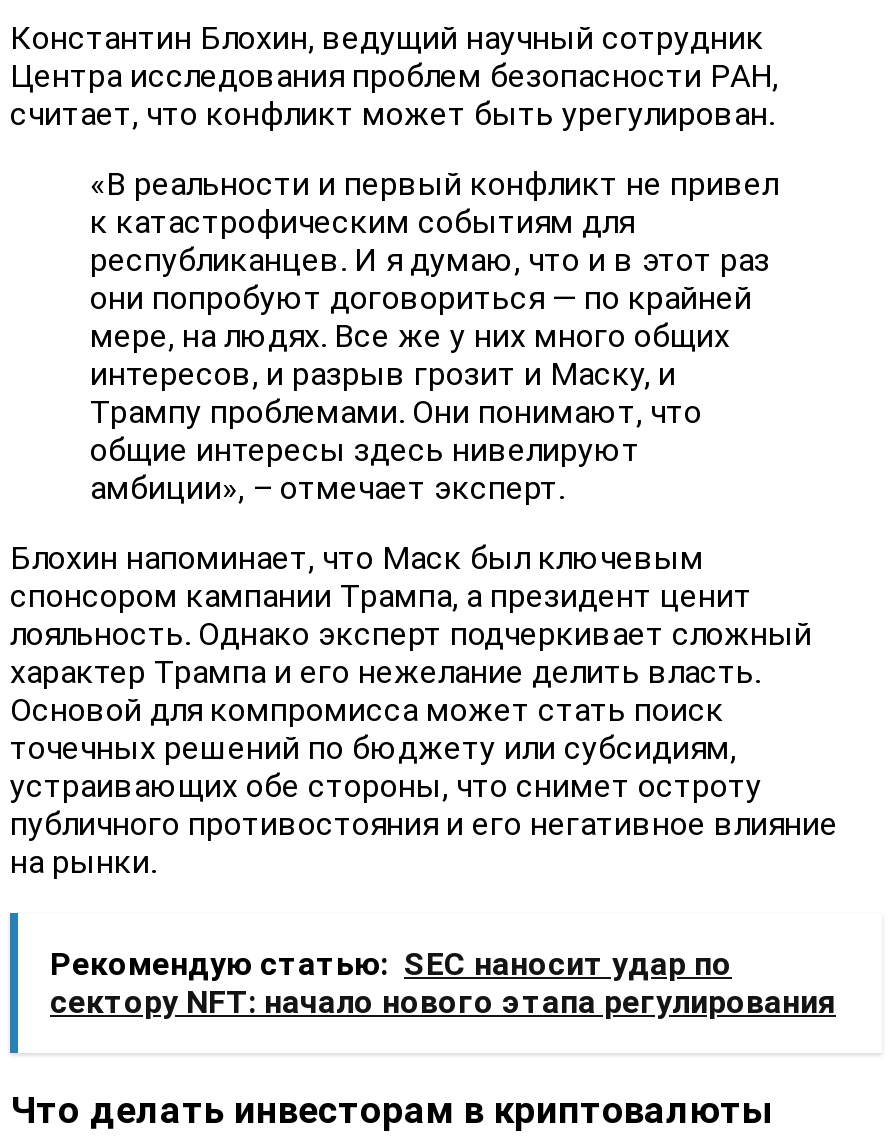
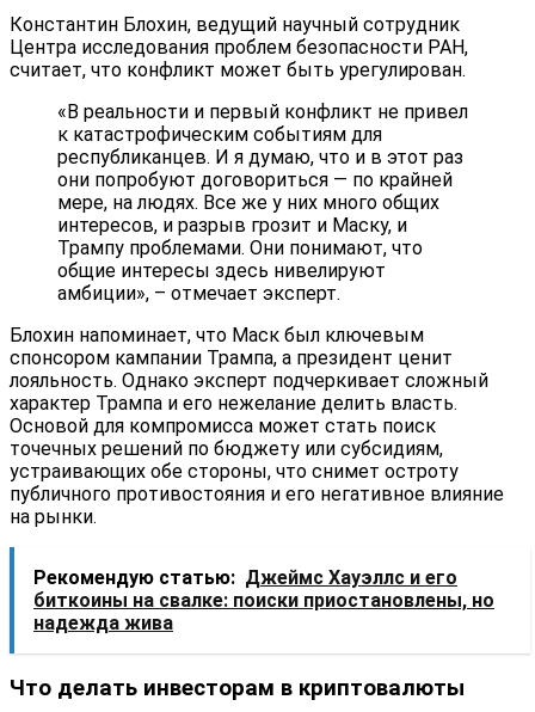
[50,944,836,1020] Рекомендую статью: SEC наносит удар по | сектору NFT: начало нового этапа регулирования -> [33,566,494,634] Рекомендую статью: Джеймс Хауэллс и его | биткоины на свалке: поиски приостановлены, но | надежда жива

